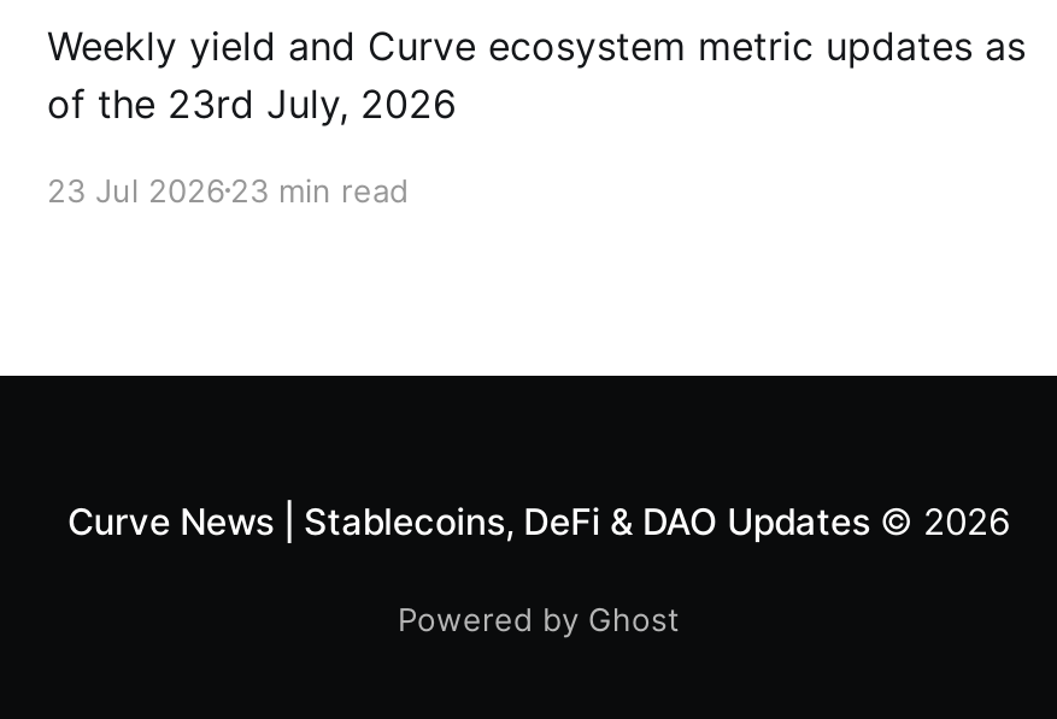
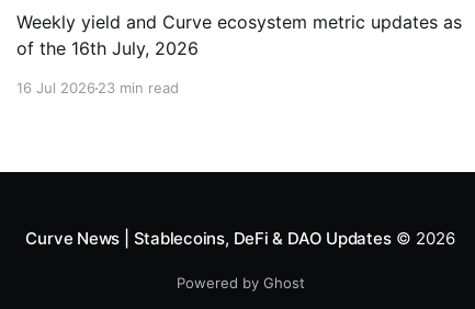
[47,78,457,126] of the 23rd July, 2026 -> [16,38,199,60] of the 16th July, 2026
[47,170,409,208] 23 Jul 2026 23 min read -> [16,79,179,97] 16 Jul 2026 23 min read

